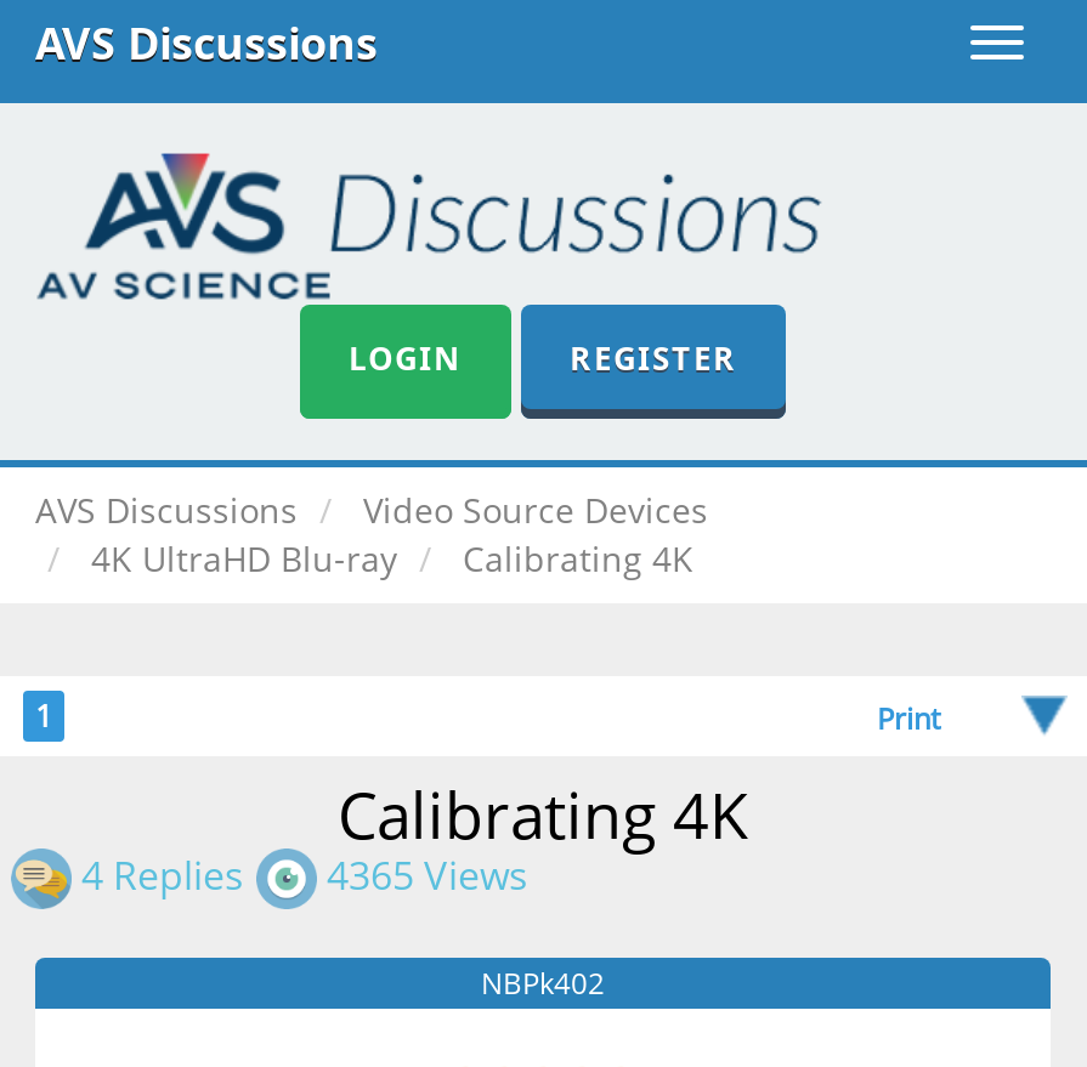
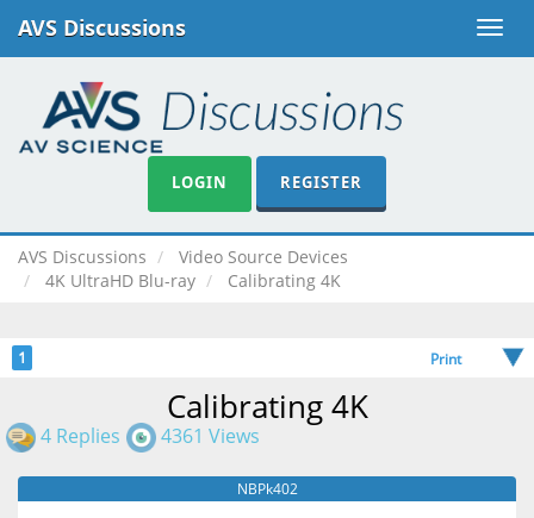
[72,849,528,902] 4 Replies 4365 Views -> [36,423,260,449] 4 Replies 4361 Views

